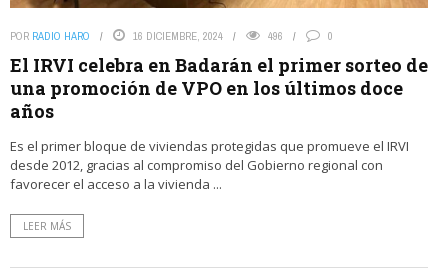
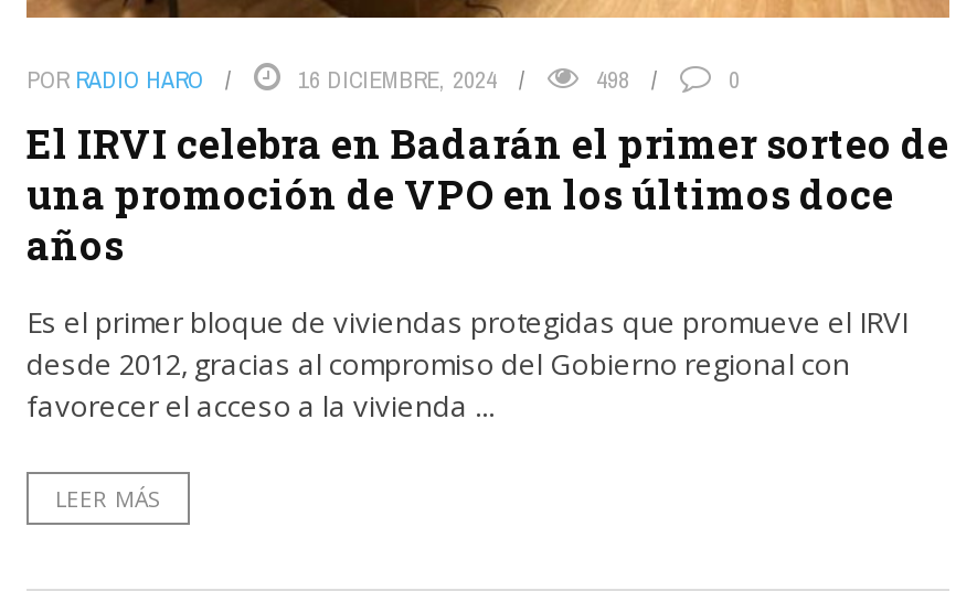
[268,29,283,43] 496 -> [596,63,629,94] 498

